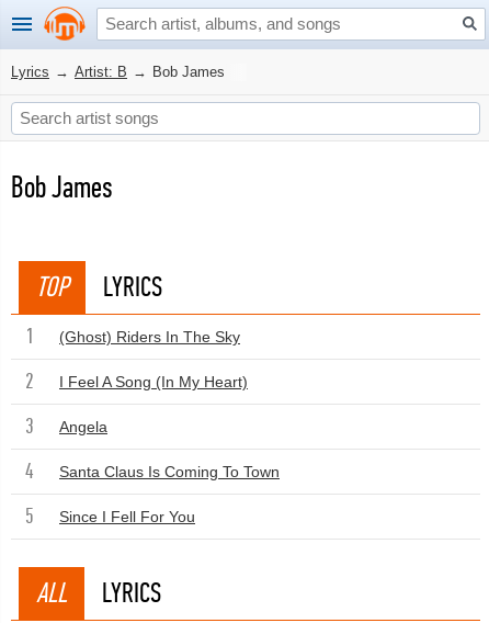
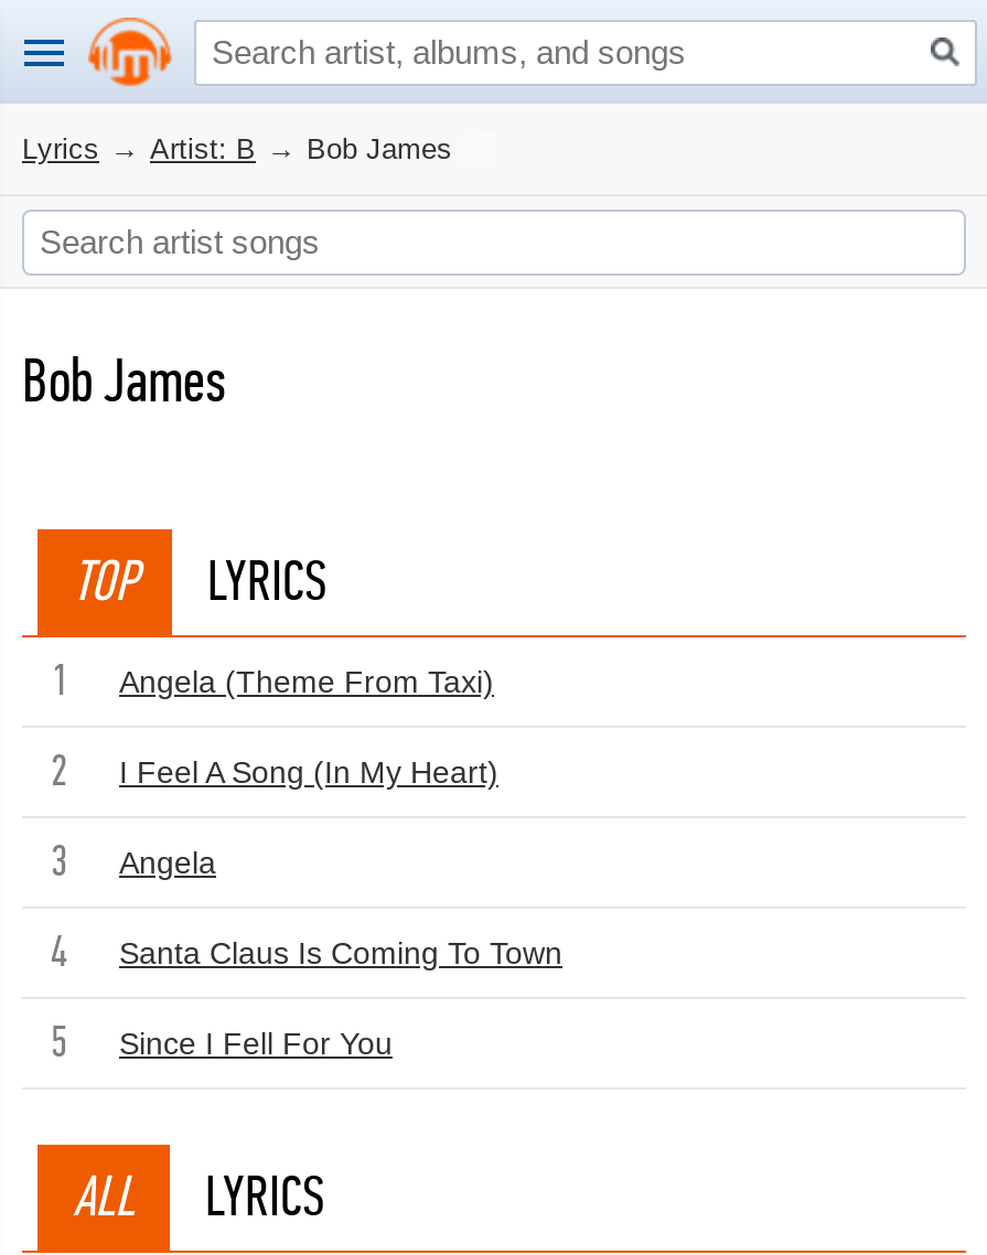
[59,328,240,346] (Ghost) Riders In The Sky -> [119,664,494,699] Angela (Theme From Taxi)

